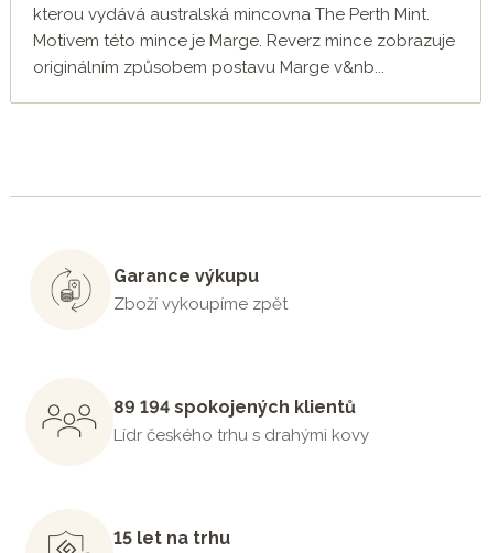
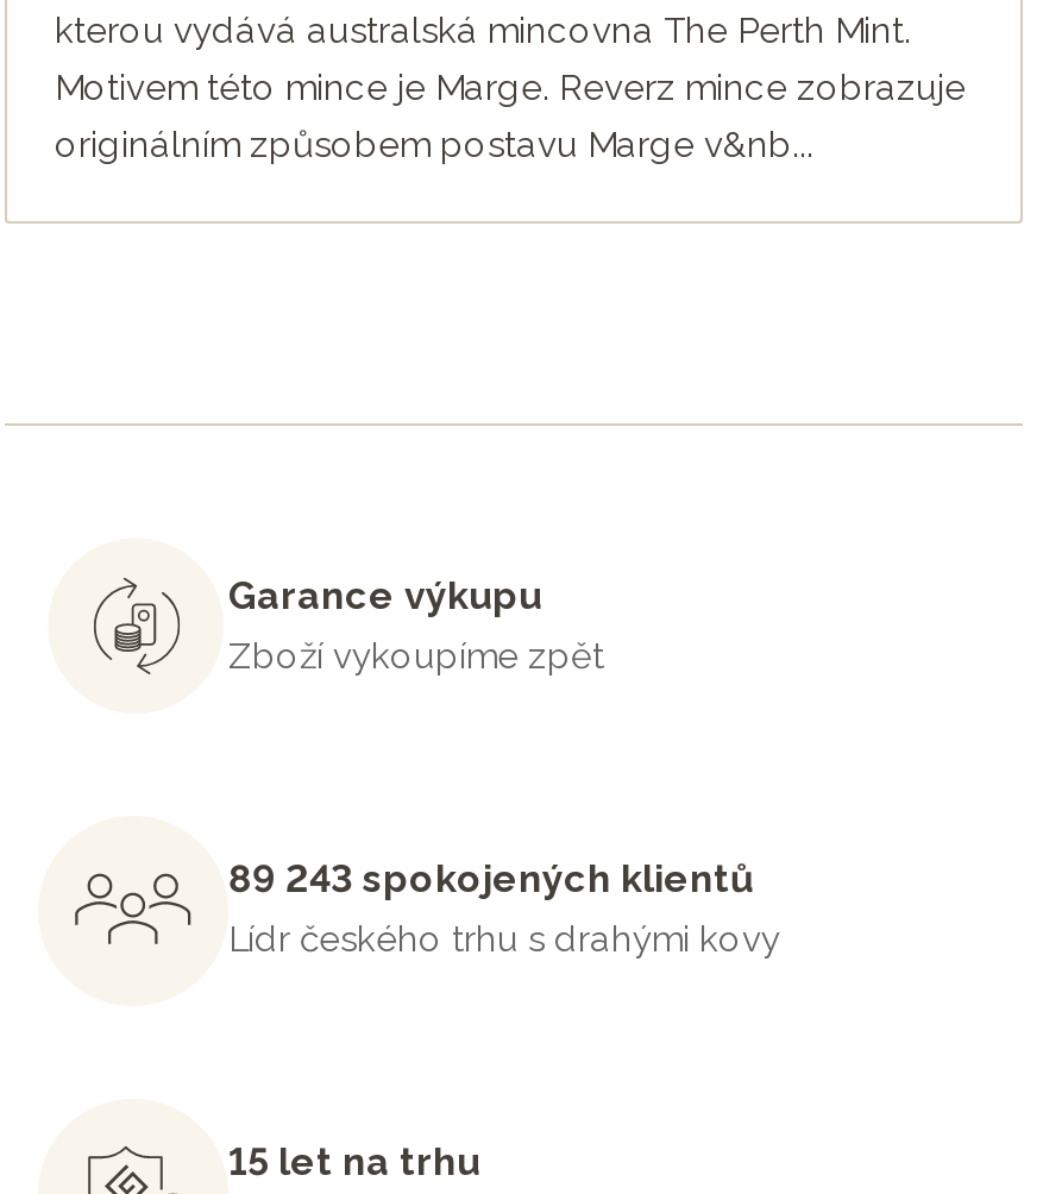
[113,397,356,418] 89 194 spokojených klientů -> [228,856,754,901] 89 243 spokojených klientů

